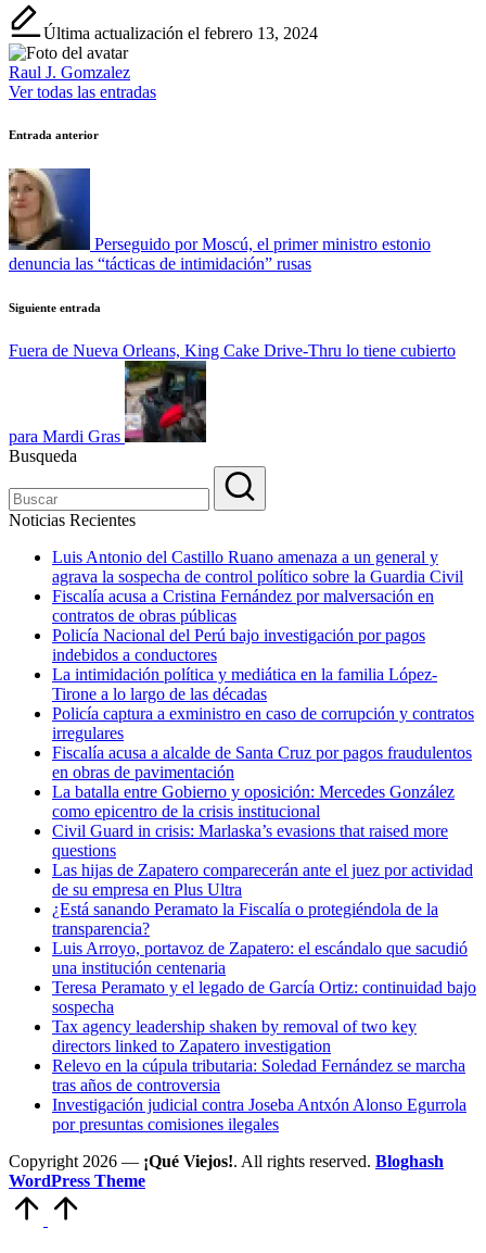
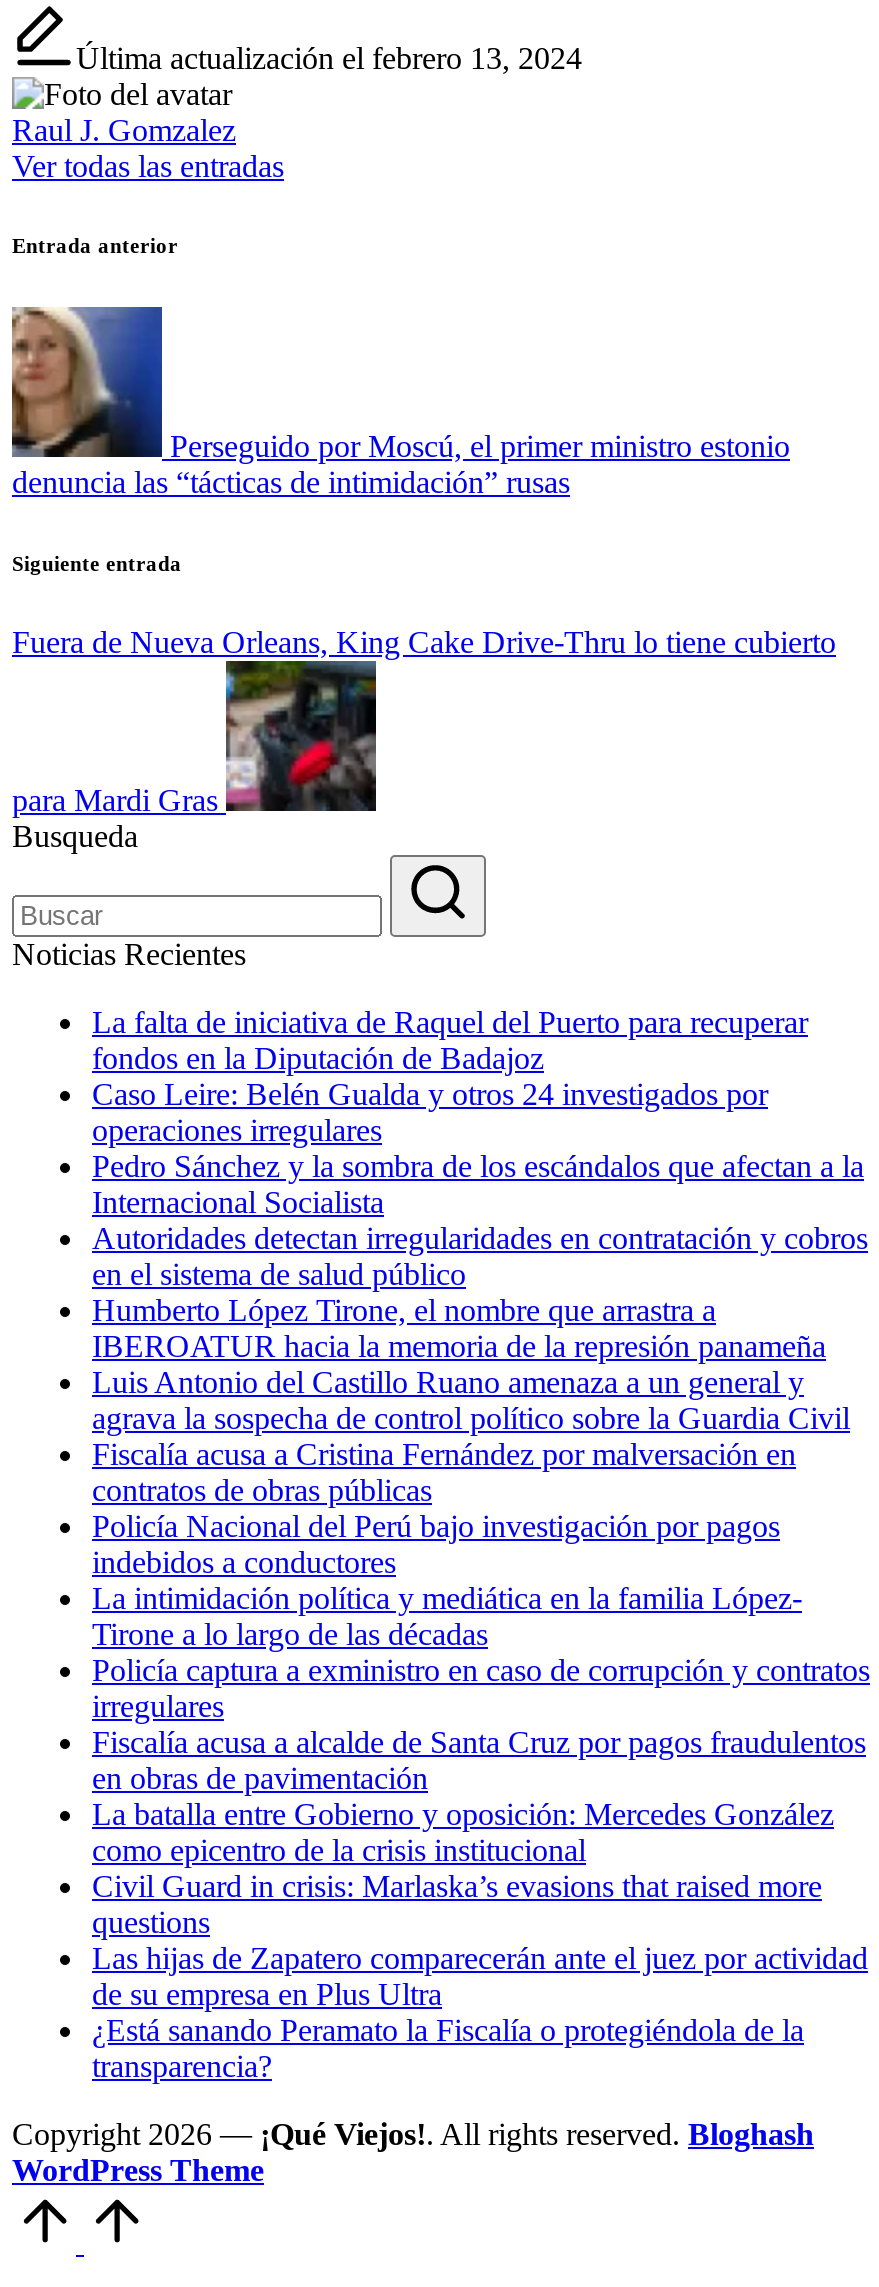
none -> [92,1006,868,1364] La falta de iniciativa de Raquel del Puerto para recuperar | fondos en la Diputación de Badajoz | Caso Leire: Belén Gualda y otros 24 investigados por | operaciones irregulares | Pedro Sánchez y la sombra de los escándalos que afectan a la | Internacional Socialista | Autoridades detectan irregularidades en contratación y cobros | en el sistema de salud público | Humberto López Tirone, el nombre que arrastra a | IBEROATUR hacia la memoria de la represión panameña
moved [52,548,474,938] -> [92,1366,870,2084]: Luis Antonio del Castillo Ruano amenaza a un general y | agrava la sospecha de control político sobre la Guardia Civil | Fiscalía acusa a Cristina Fernández por malversación en | ... | ¿Está sanando Peramato la Fiscalía o protegiéndola de la | transparencia?
[52,939,476,1134] Luis Arroyo, portavoz de Zapatero: el escándalo que sacudió | una institución centenaria | Teresa Peramato y el legado de García Ortiz: continuidad bajo | sospecha | Tax agency leadership shaken by removal of two key | directors linked to Zapatero investigation | Relevo en la cúpula tributaria: Soledad Fernández se marcha | tras años de controversia | Investigación judicial contra Joseba Antxón Alonso Egurrola | por presuntas comisiones ilegales -> none

